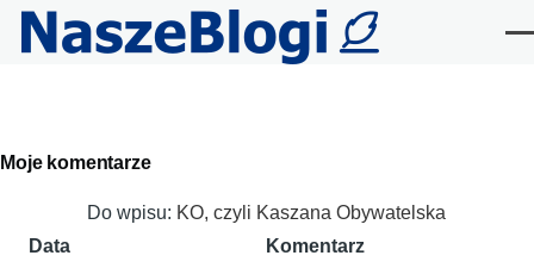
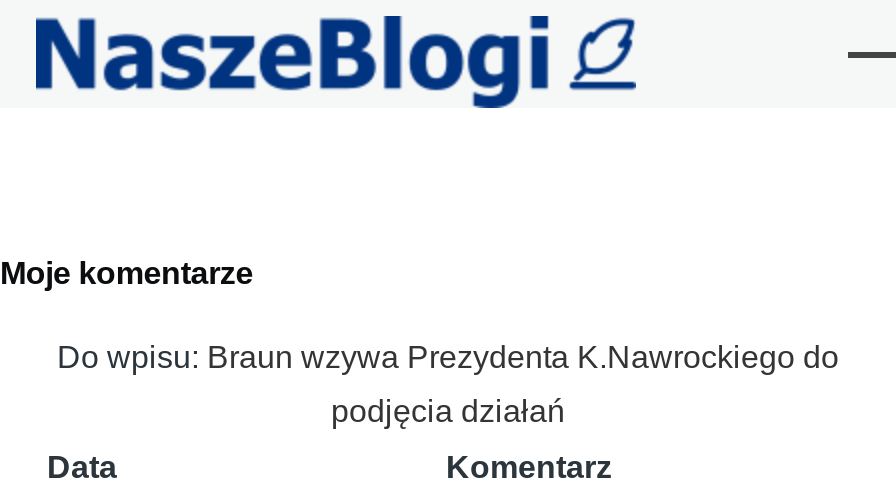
[88,203,446,223] Do wpisu: KO, czyli Kaszana Obywatelska -> [57,341,839,429] Do wpisu: Braun wzywa Prezydenta K.Nawrockiego do | podjęcia działań

